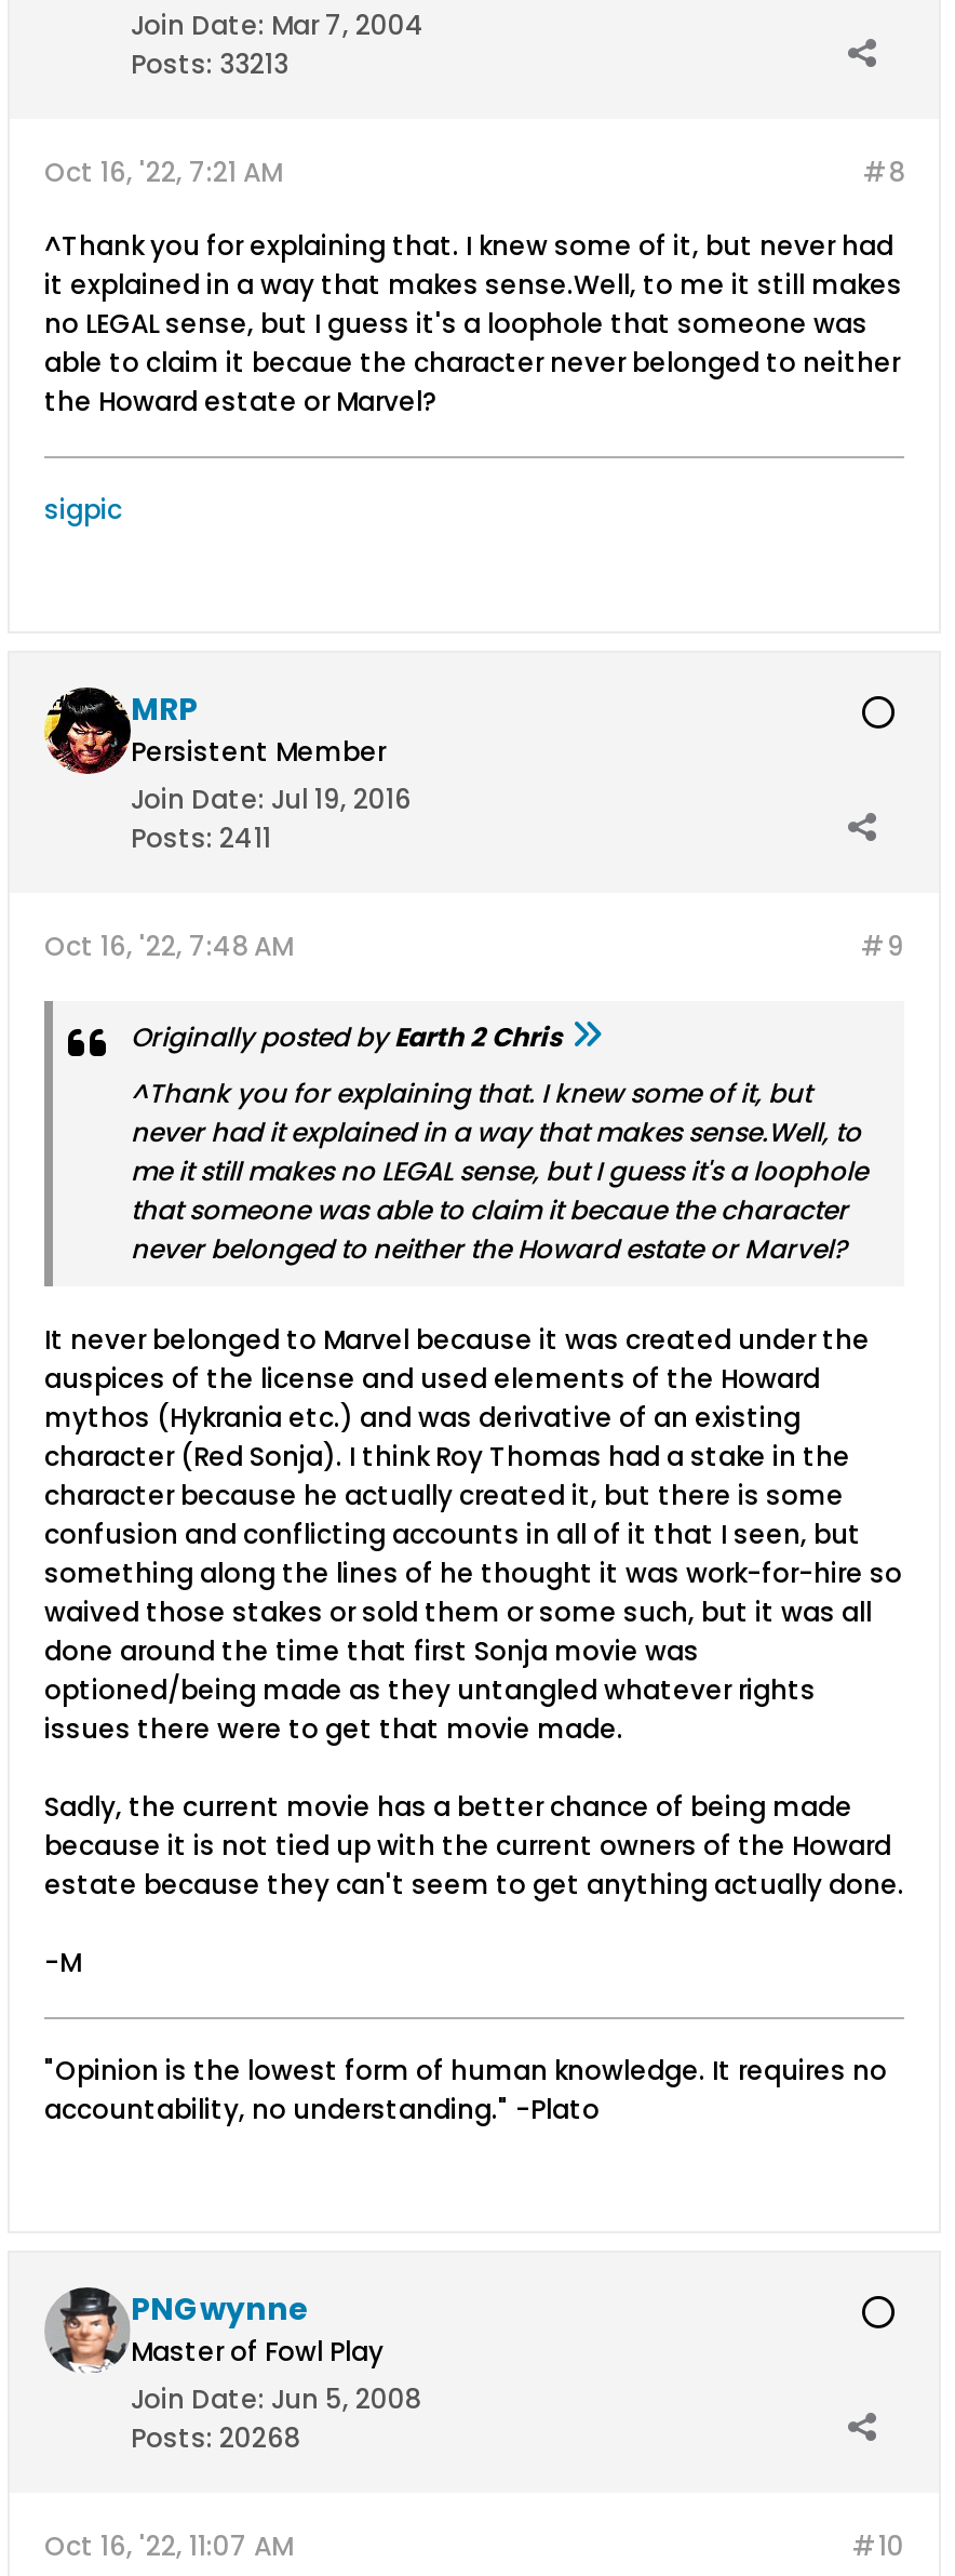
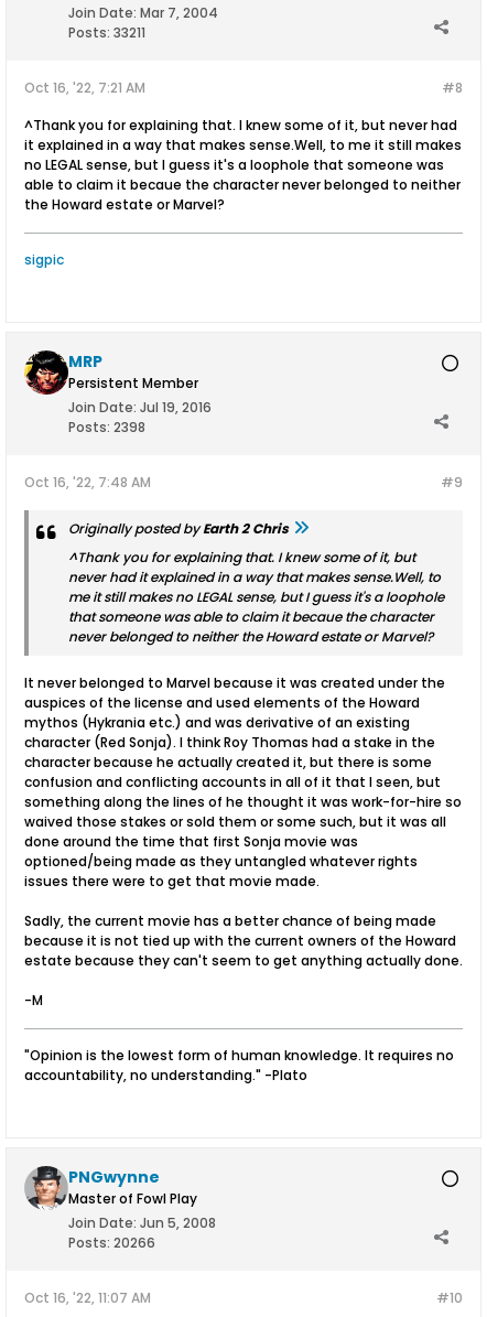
[131,45,288,81] Posts: 33213 -> [68,23,145,41] Posts: 33211
[131,819,271,855] Posts: 2411 -> [68,417,145,436] Posts: 2398
[131,2418,299,2455] Posts: 20268 -> [68,1233,155,1252] Posts: 20266

